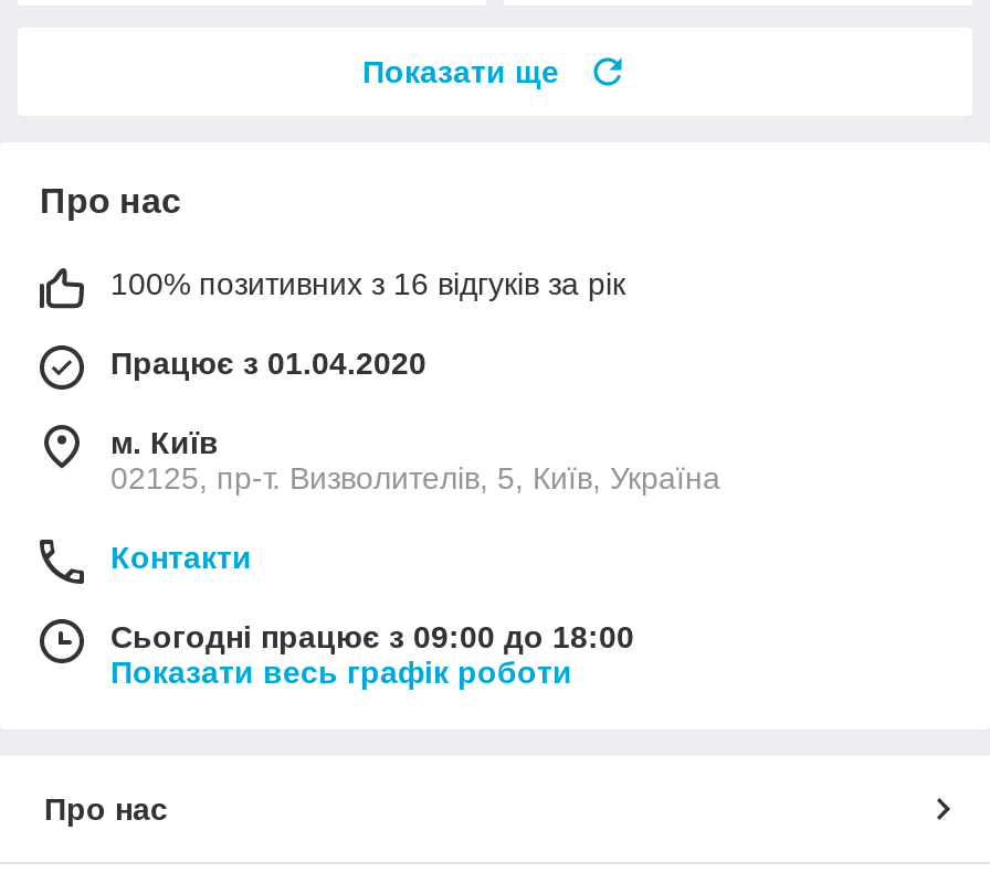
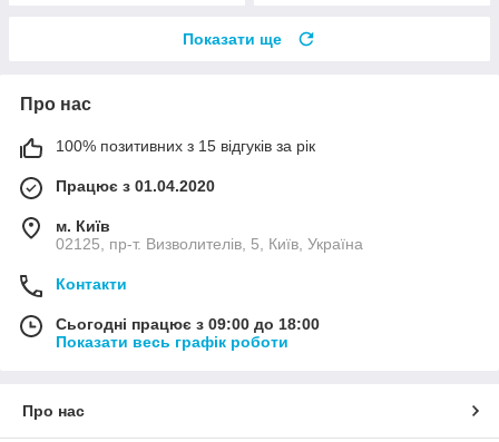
[110,267,625,302] 100% позитивних з 16 відгуків за рік -> [56,137,315,155] 100% позитивних з 15 відгуків за рік

